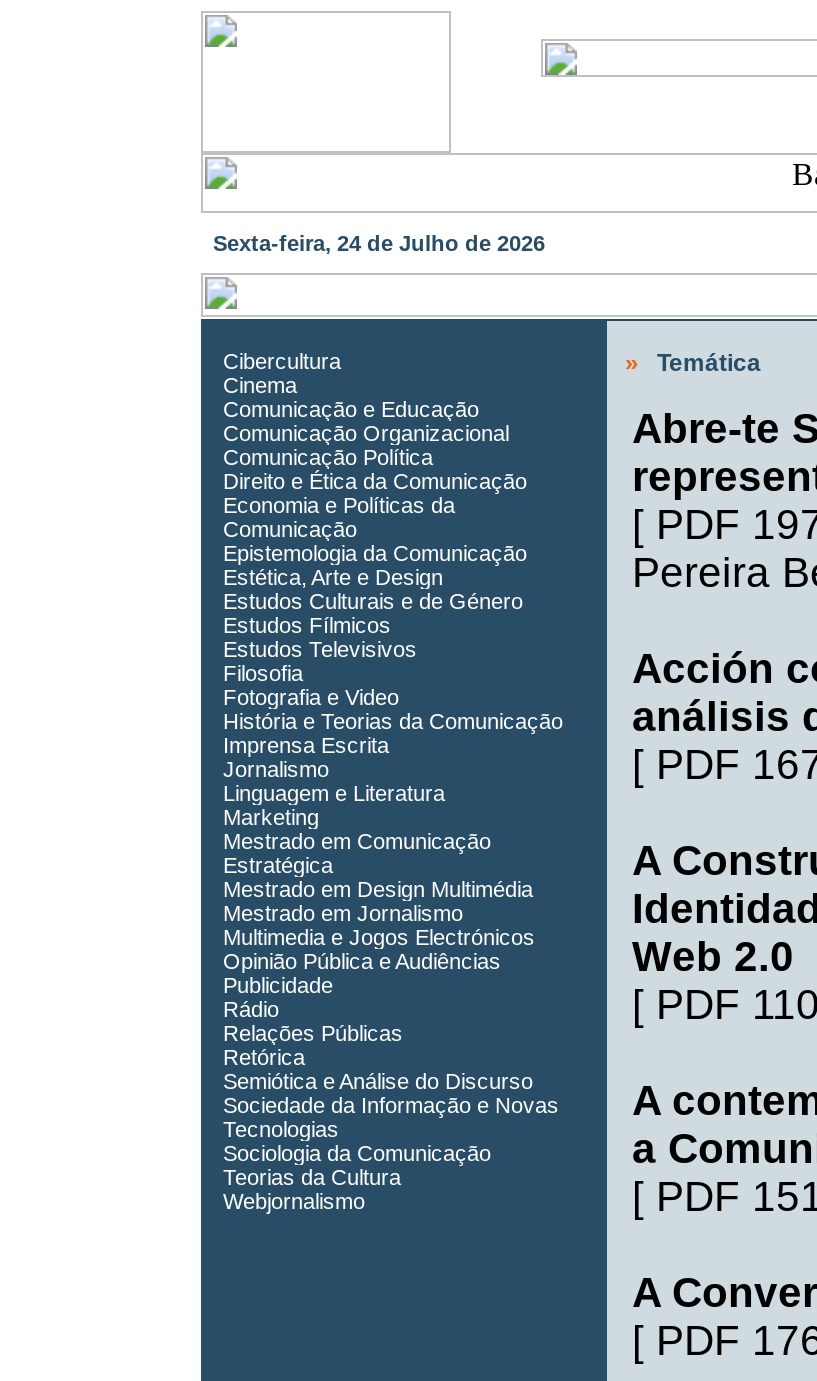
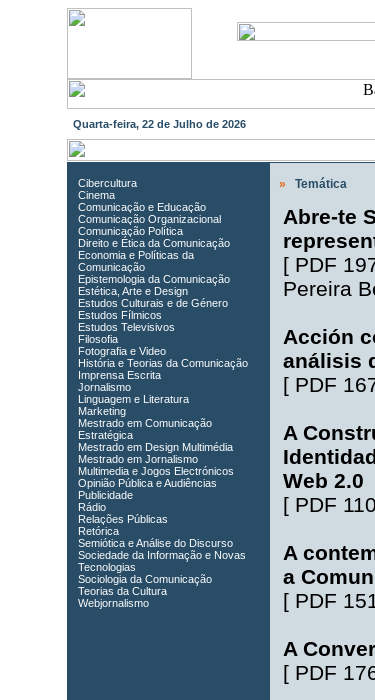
[213,231,563,255] Sexta-feira, 24 de Julho de 2026 -> [73,118,255,130] Quarta-feira, 22 de Julho de 2026

